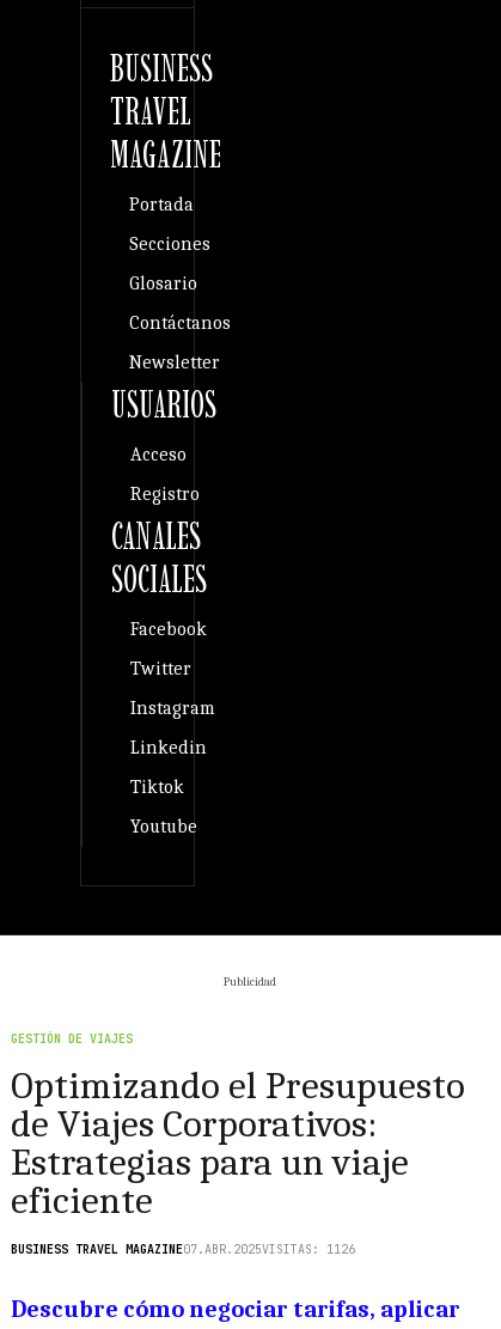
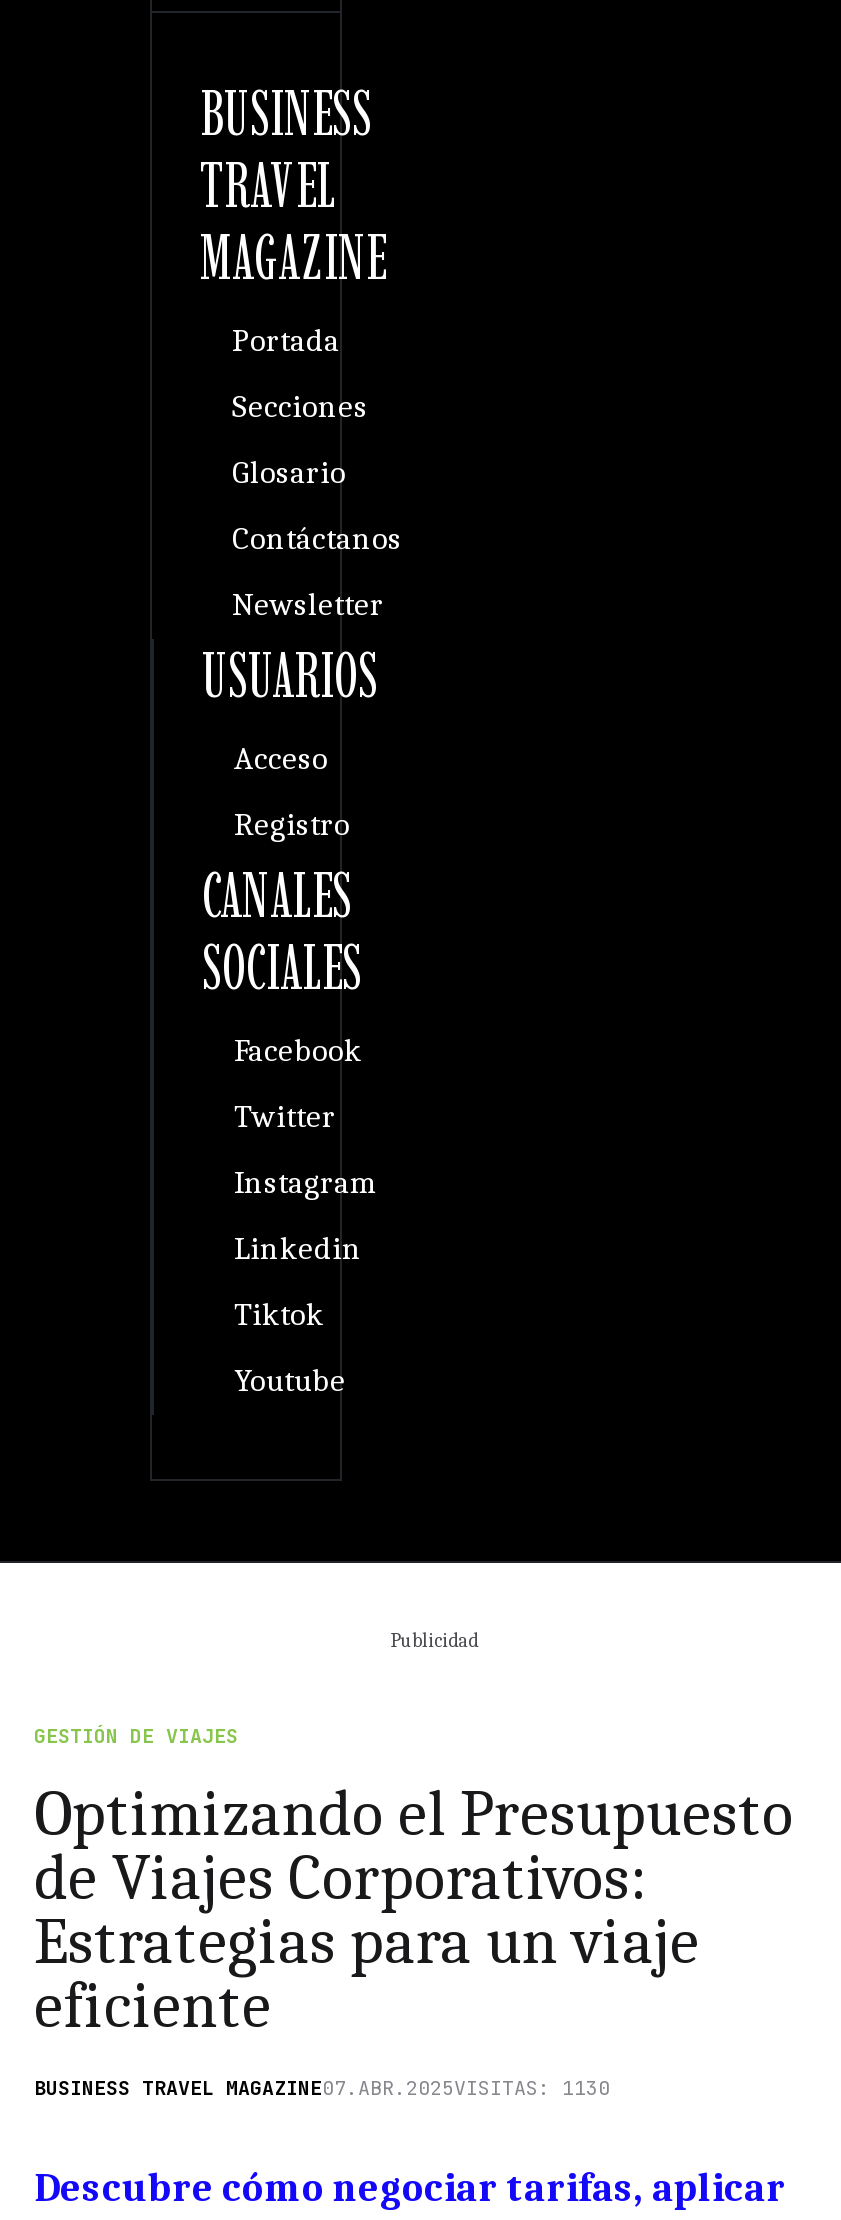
[11,1242,355,1257] BUSINESS TRAVEL MAGAZINE07.ABR.2025VISITAS: 1126 -> [34,2075,610,2101] BUSINESS TRAVEL MAGAZINE07.ABR.2025VISITAS: 1130

